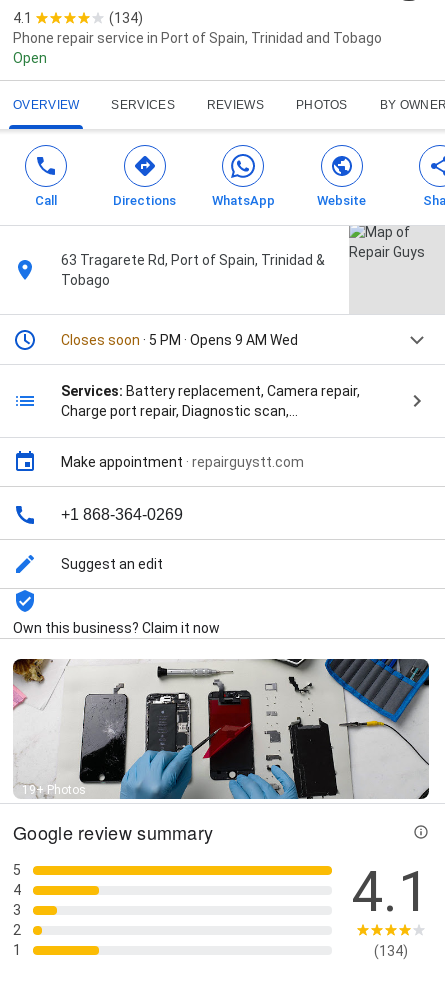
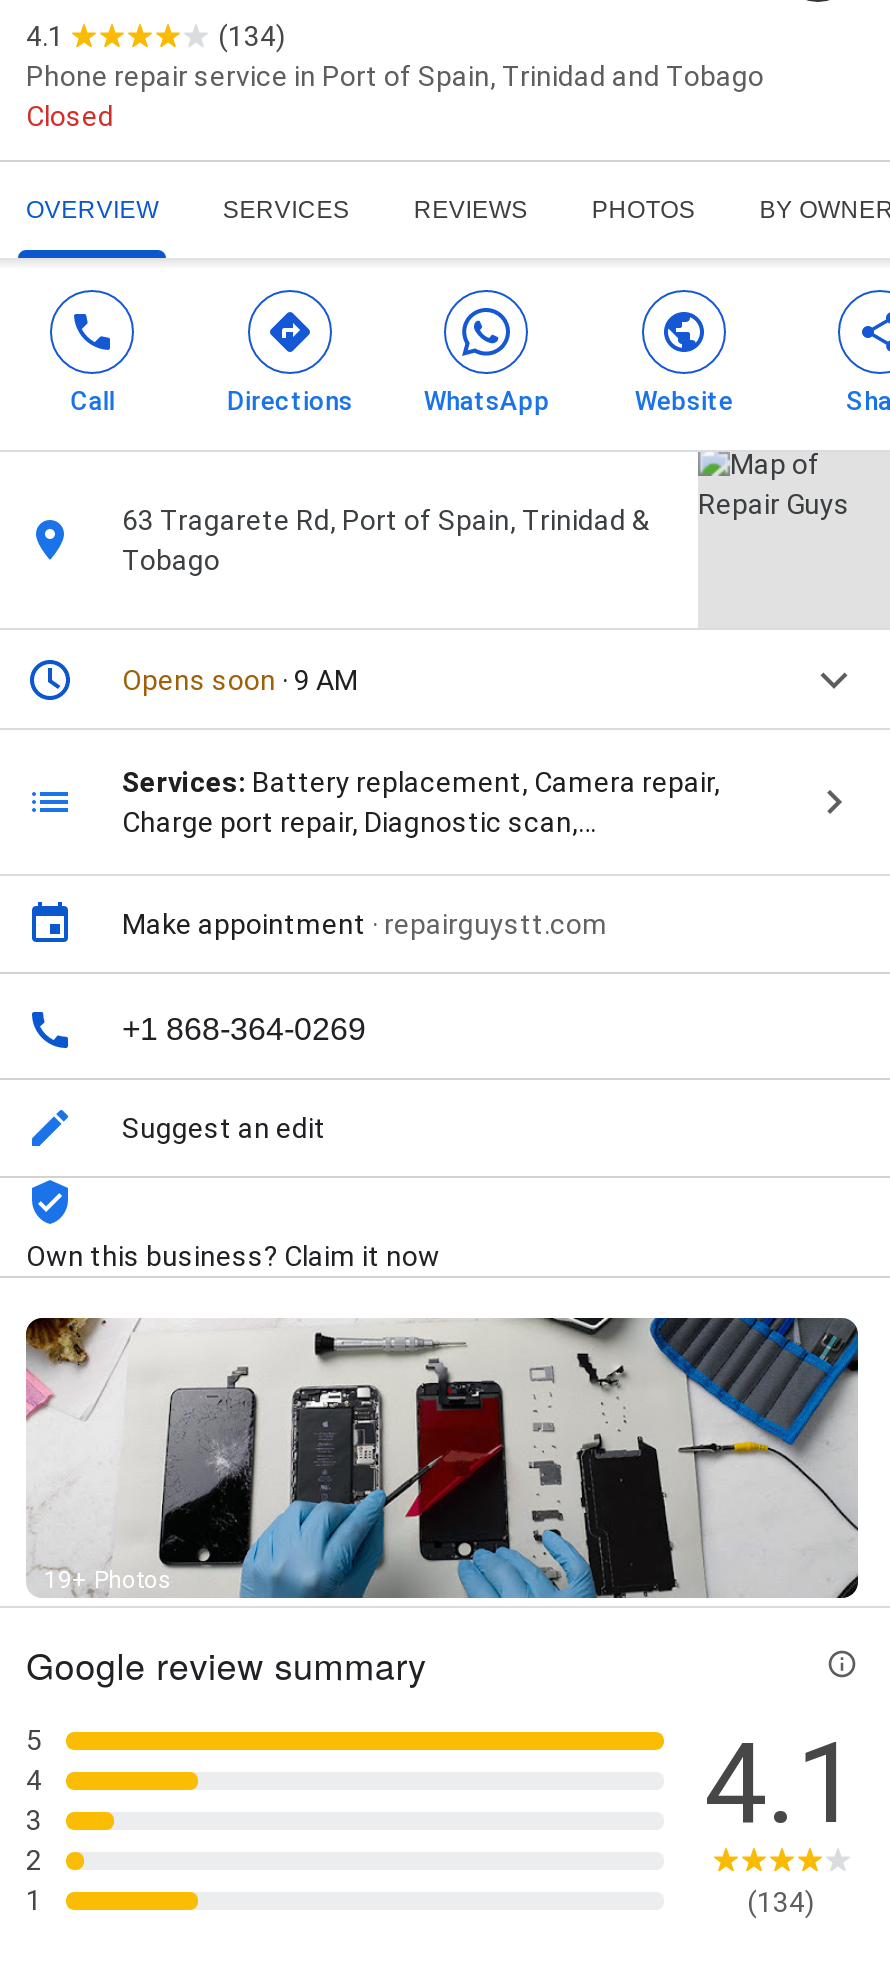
[13,50,47,66] Open -> [26,100,114,132] Closed
[61,332,298,348] Closes soon · 5 PM · Opens 9 AM Wed -> [122,664,358,696] Opens soon · 9 AM

